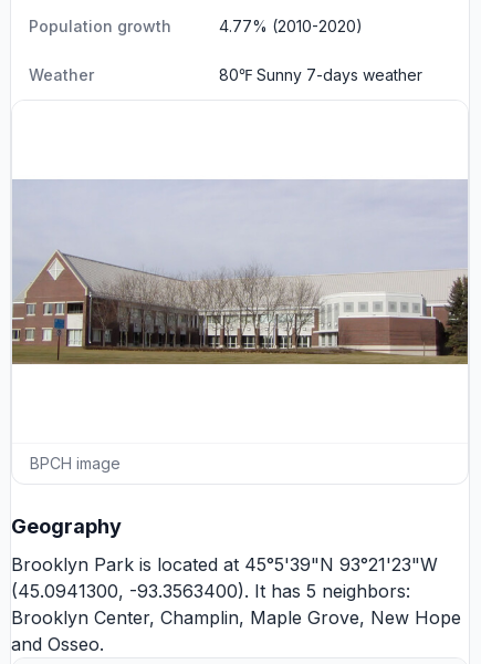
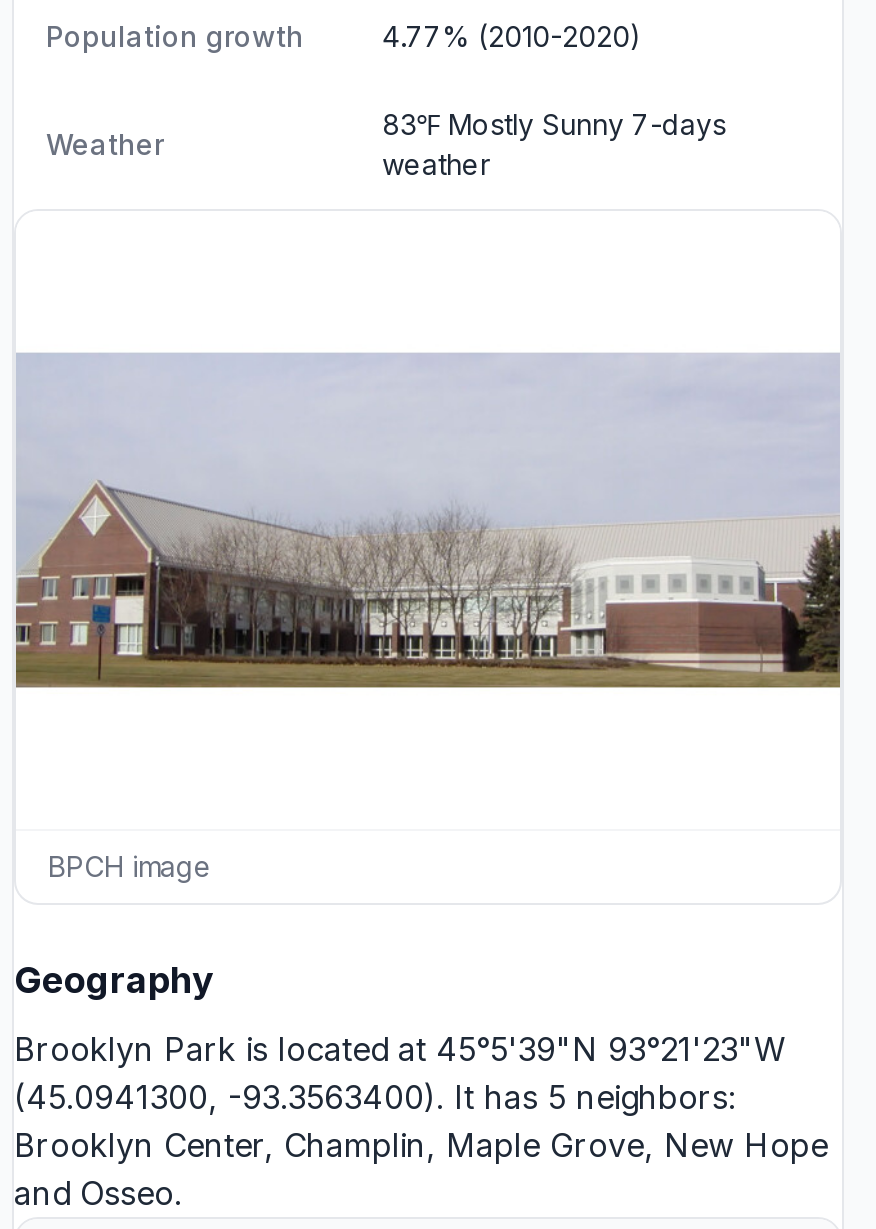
[219,65,422,84] 80℉ Sunny 7-days weather -> [382,106,726,180] 83℉ Mostly Sunny 7-days | weather

